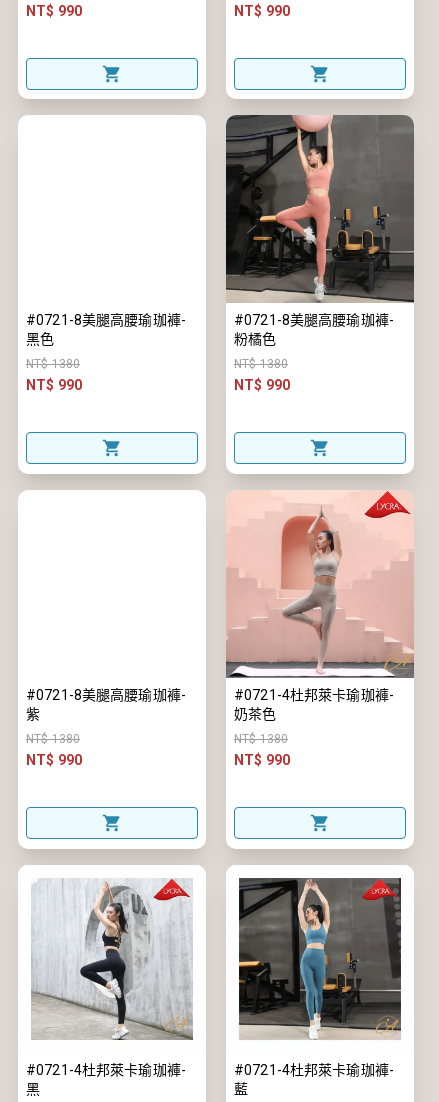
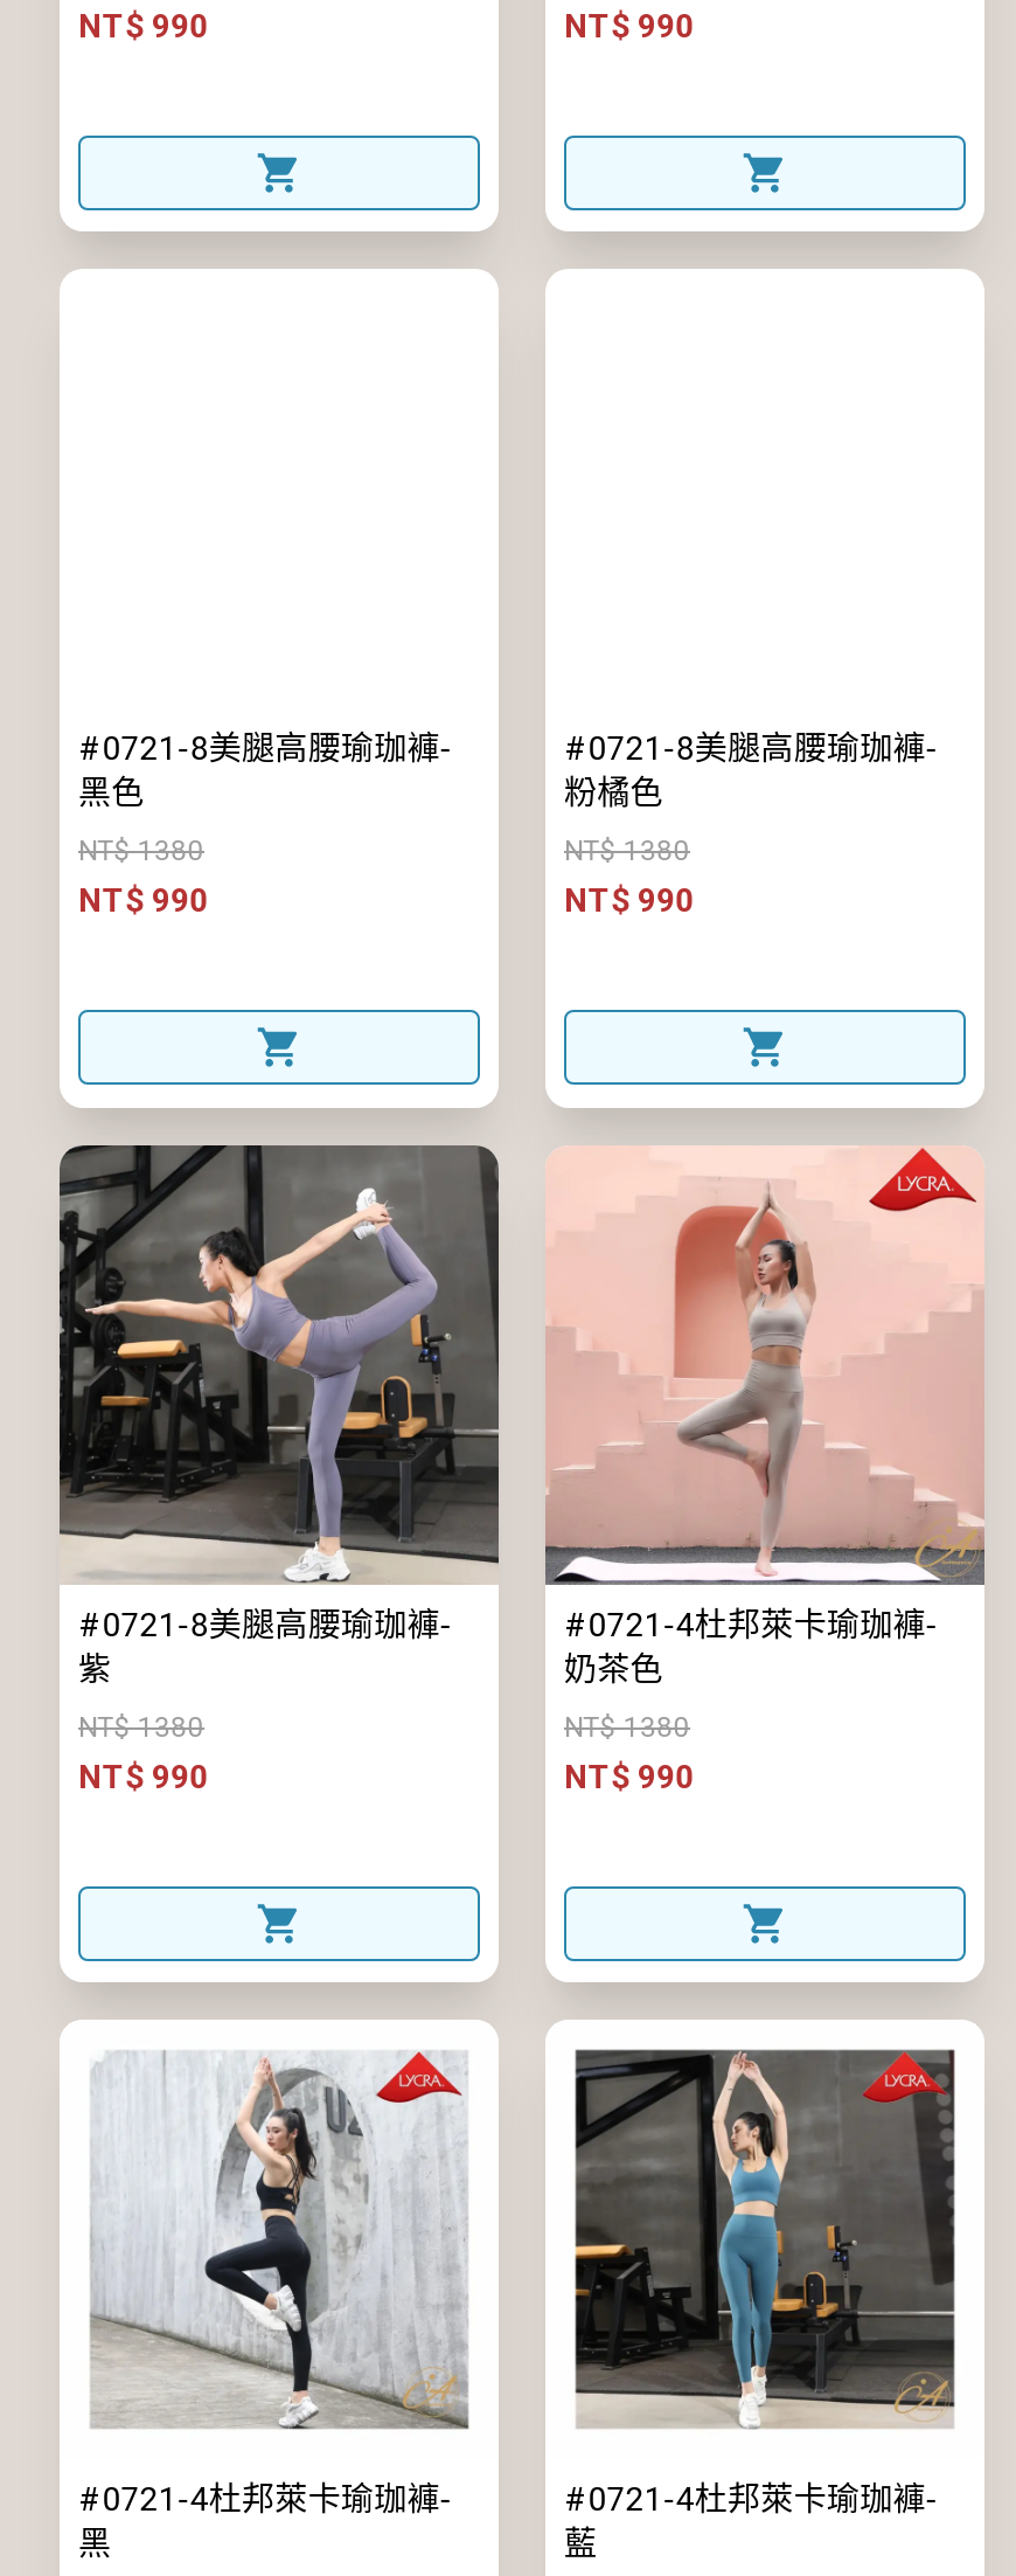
[225,114,415,304] [image] -> none
none -> [57,1143,501,1587] [image]

